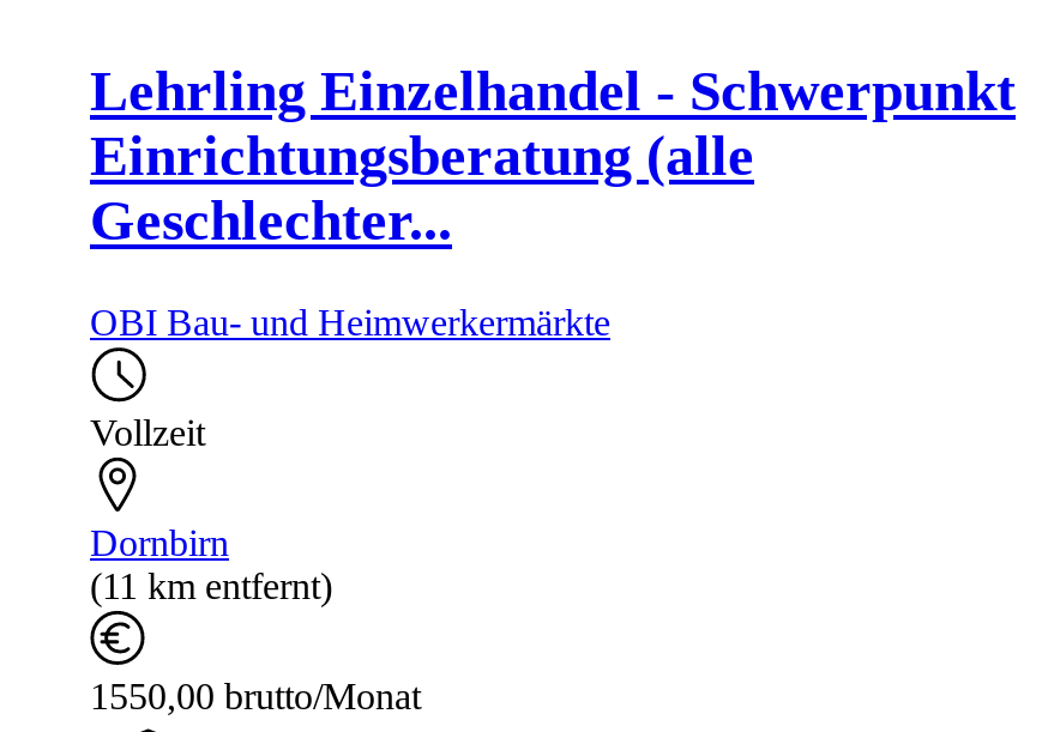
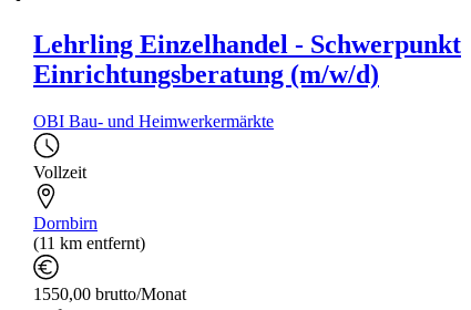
[90,125,754,252] Einrichtungsberatung (alle | Geschlechter... -> [33,59,379,88] Einrichtungsberatung (m/w/d)

